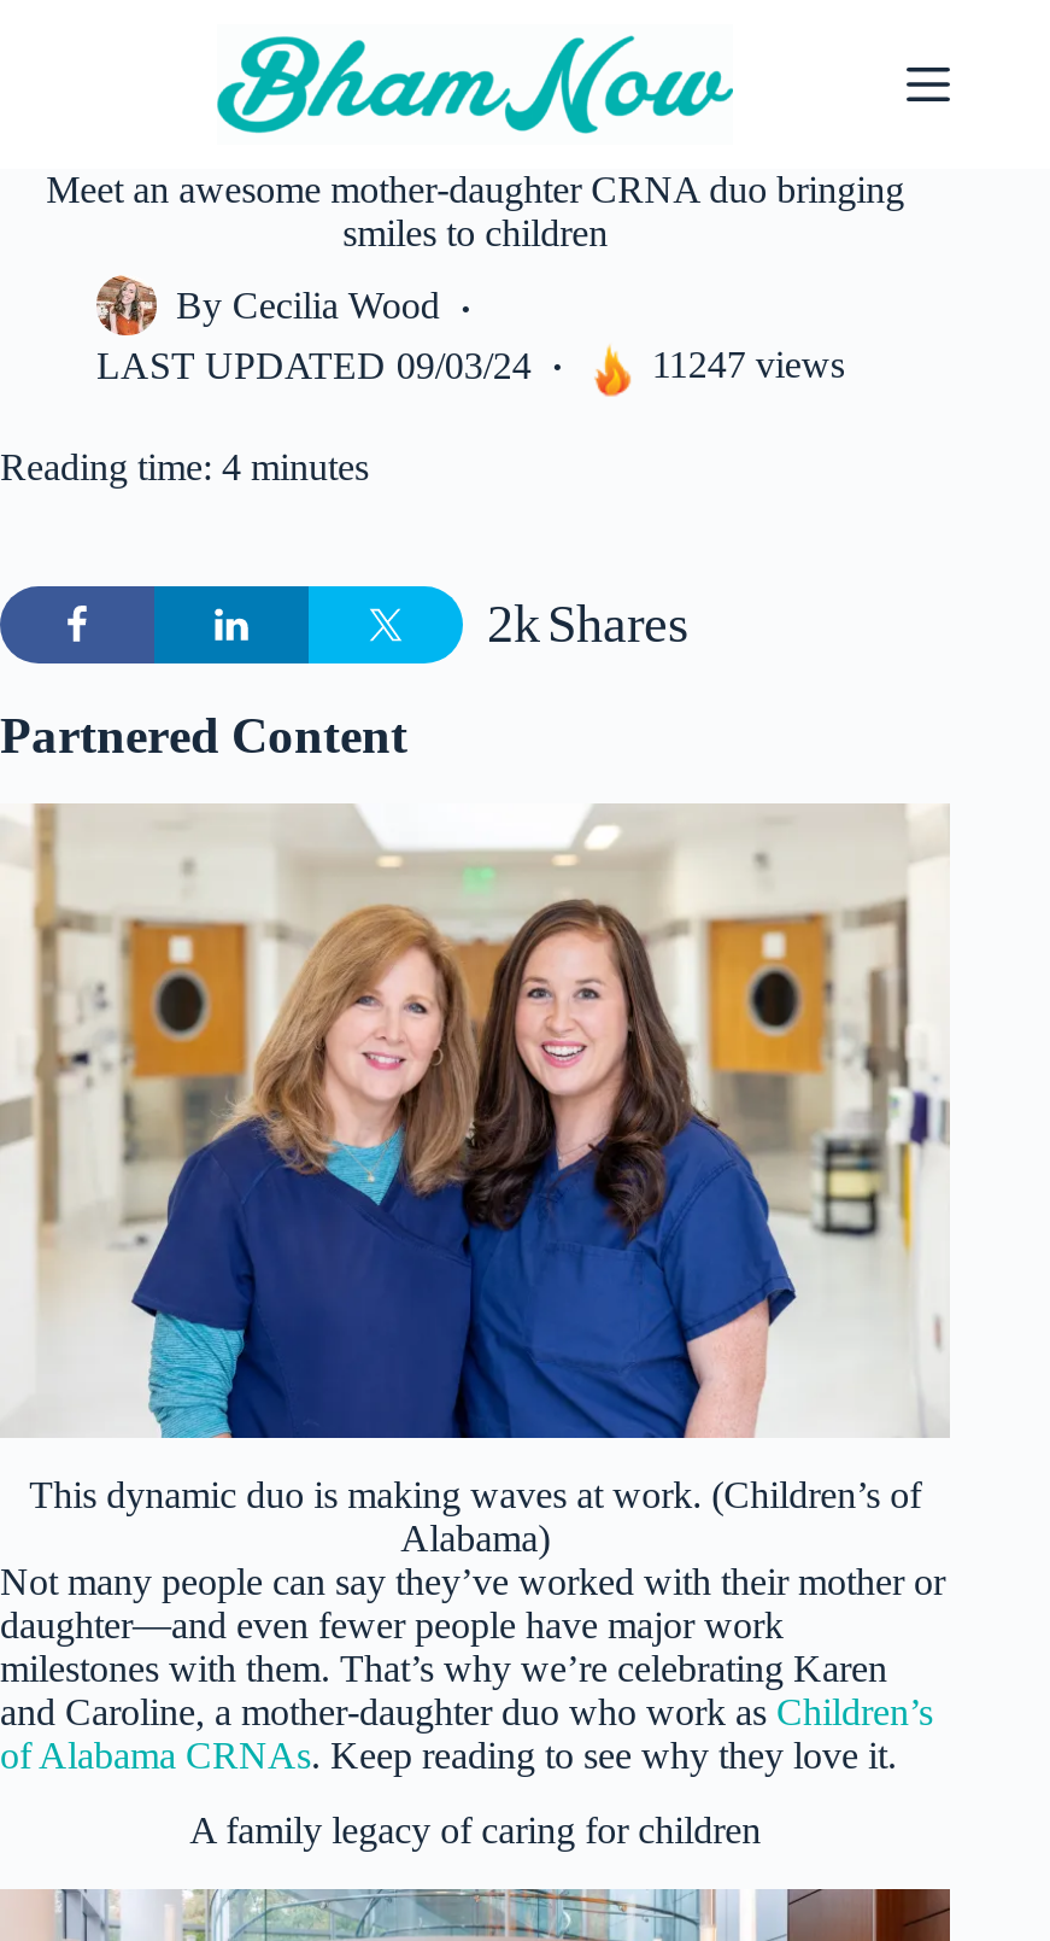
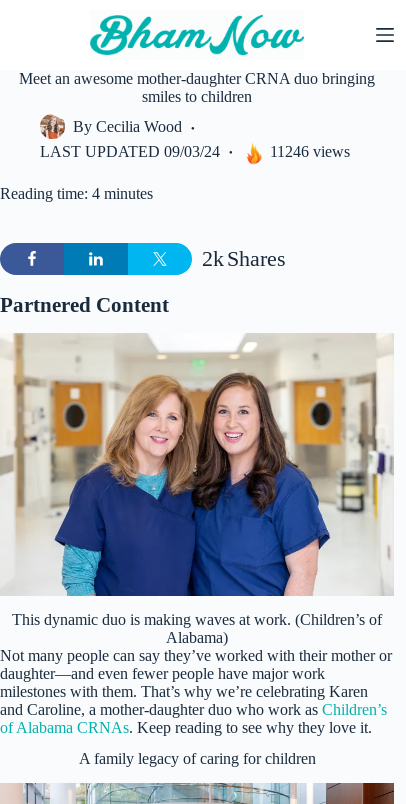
[642,344,845,385] 11247 views -> [266,143,350,160] 11246 views

